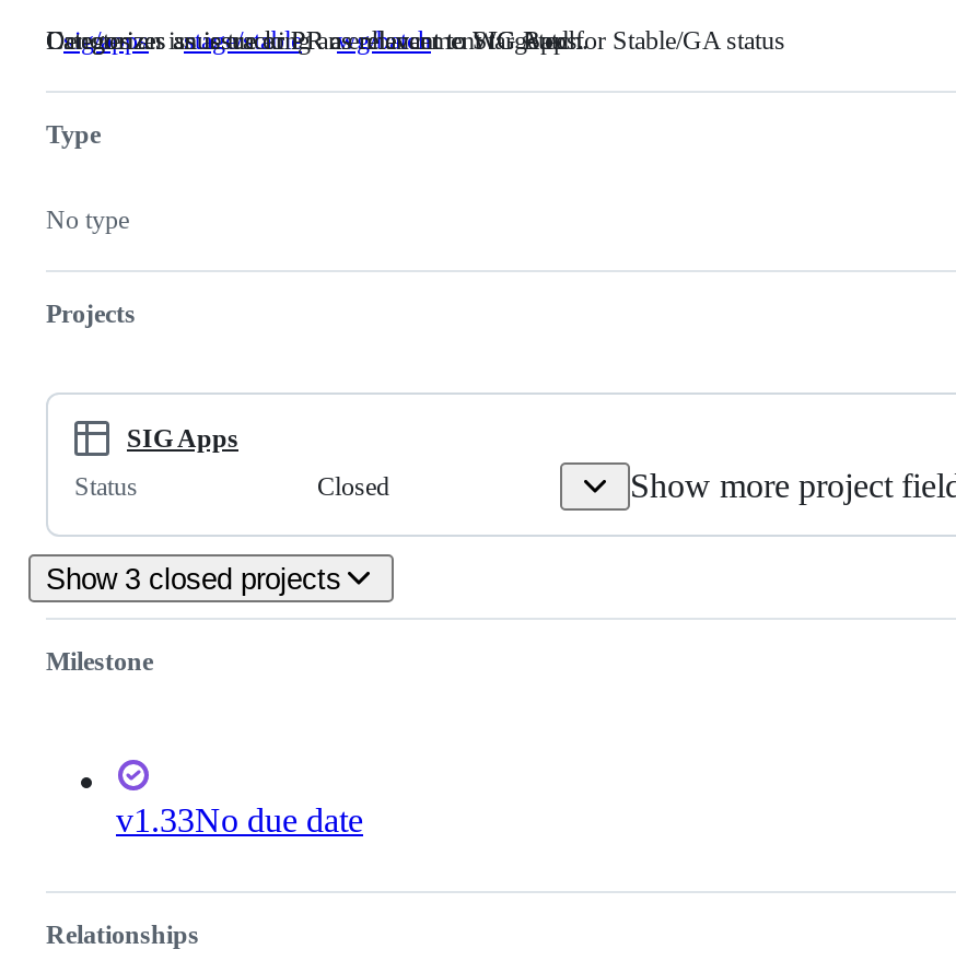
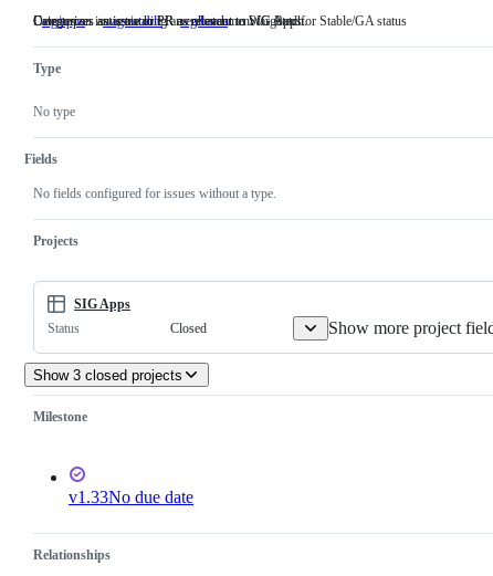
none -> [24,152,276,201] Fields | No fields configured for issues without a type.

